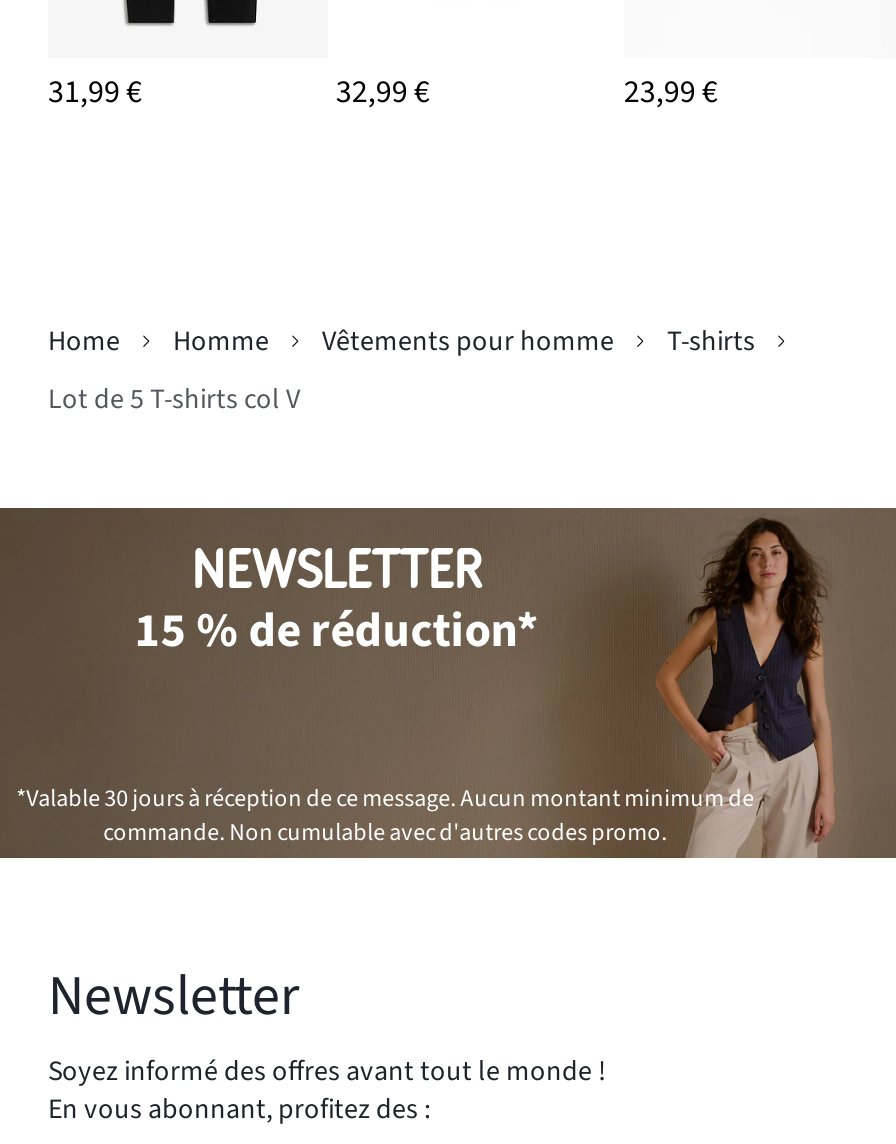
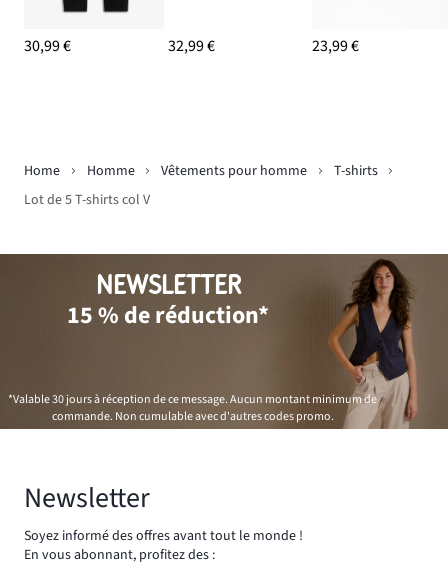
[48,69,142,113] 31,99 € -> [24,34,71,56] 30,99 €

